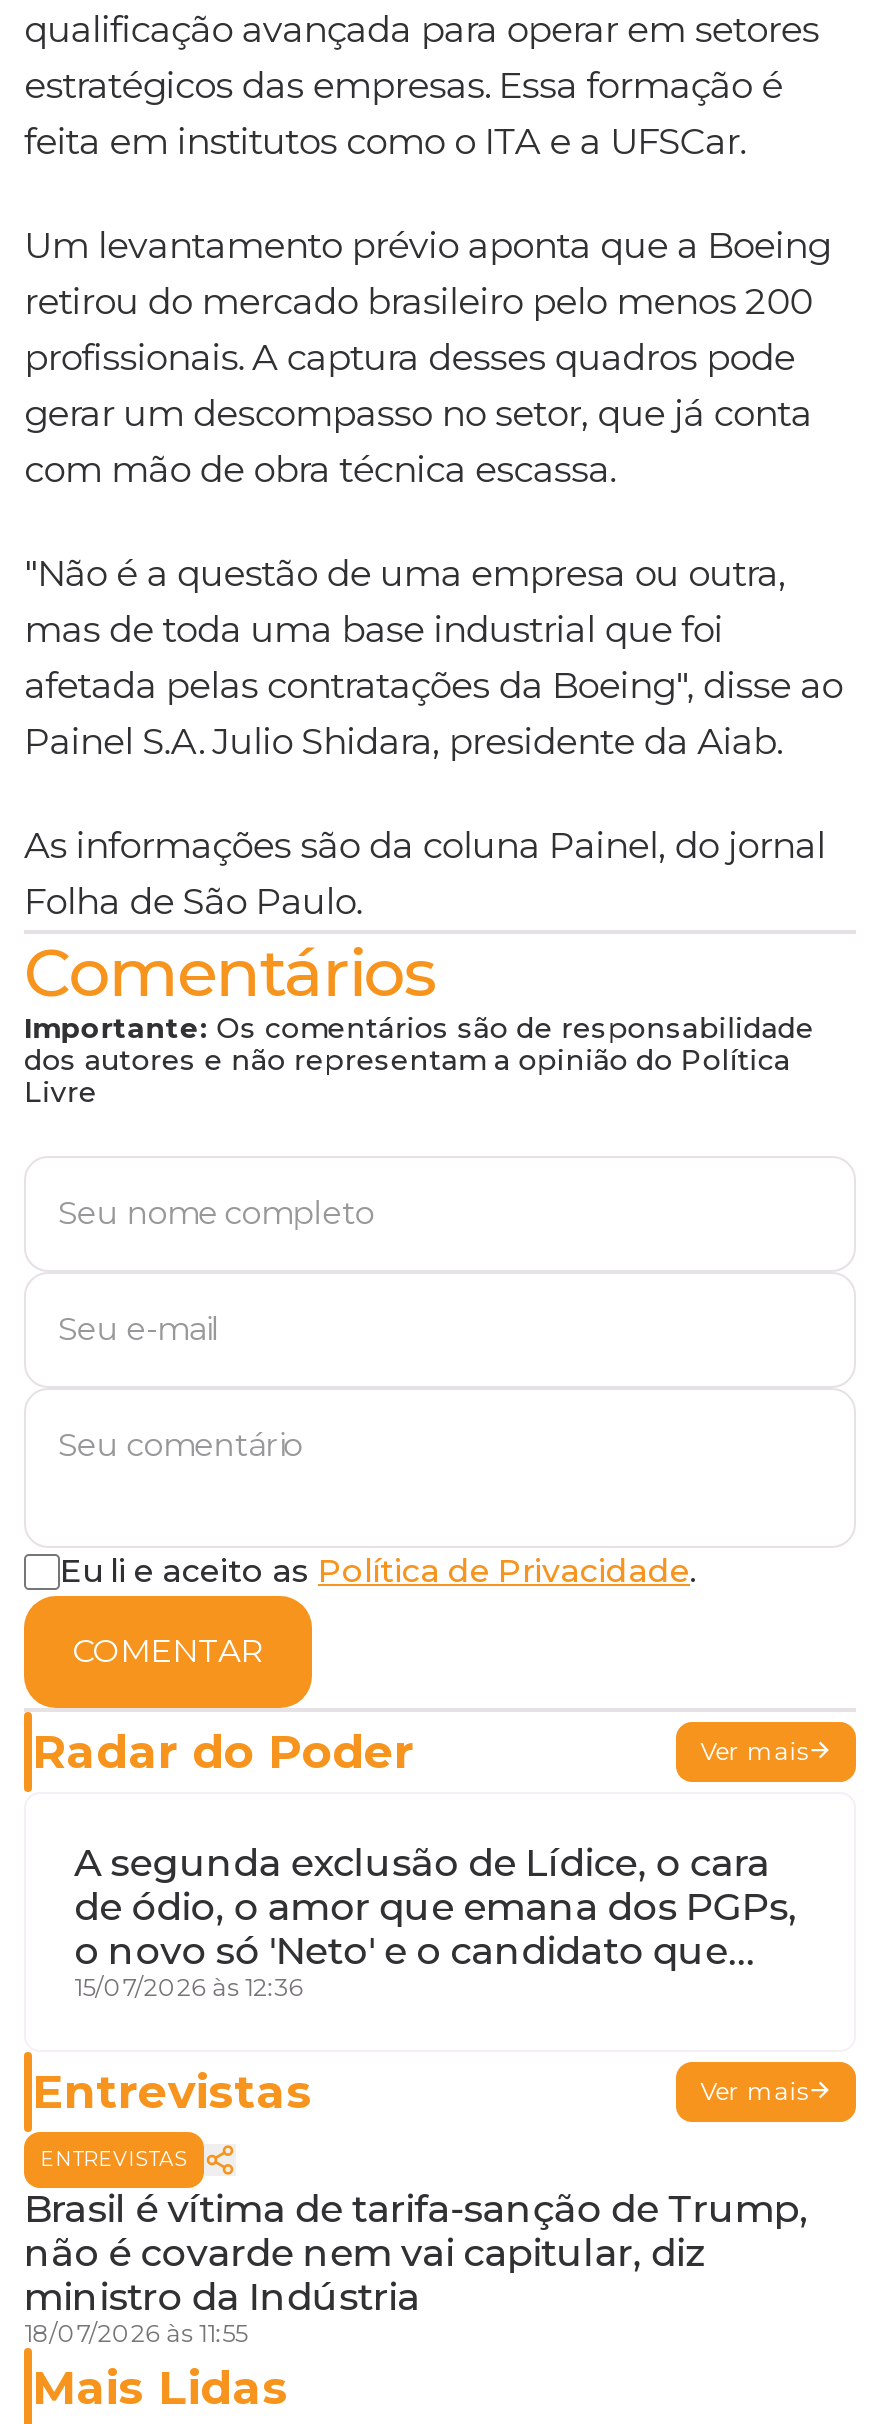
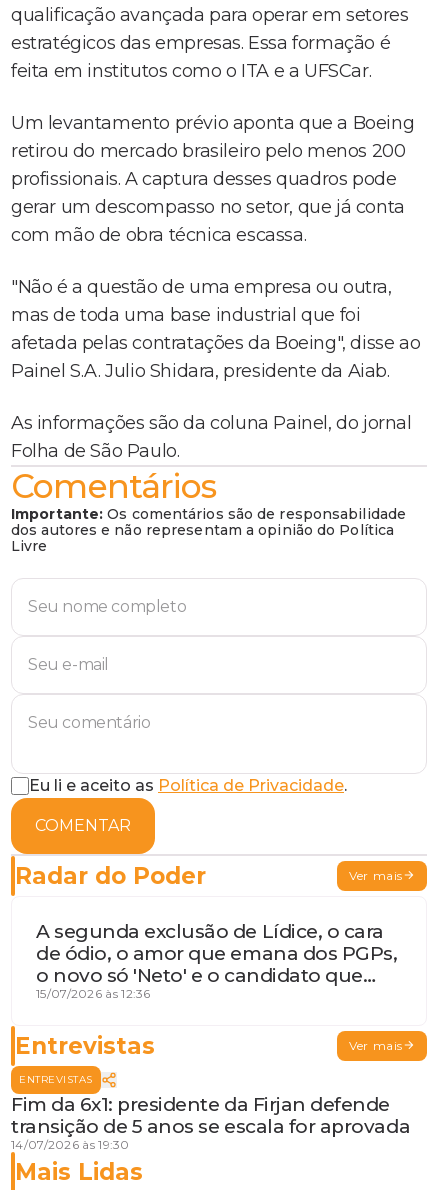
[24,2187,808,2349] Brasil é vítima de tarifa-sanção de Trump, | não é covarde nem vai capitular, diz | ministro da Indústria | 18/07/2026 às 11:55 -> [11,1093,410,1152] Fim da 6x1: presidente da Firjan defende | transição de 5 anos se escala for aprovada | 14/07/2026 às 19:30

